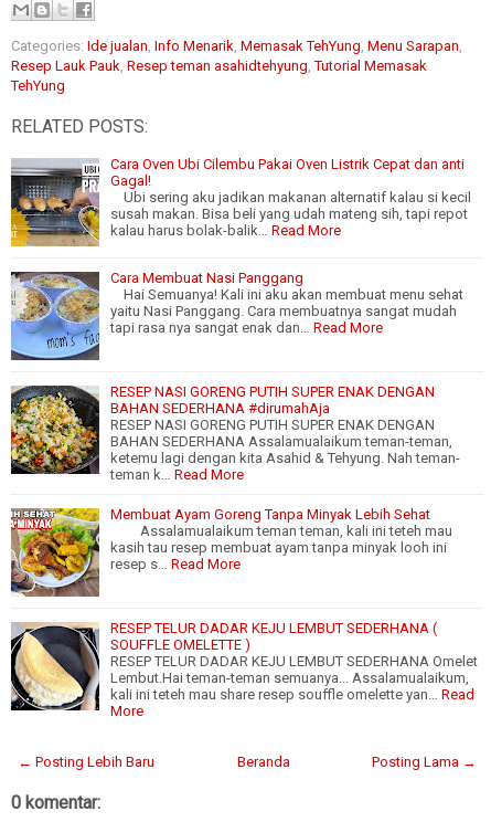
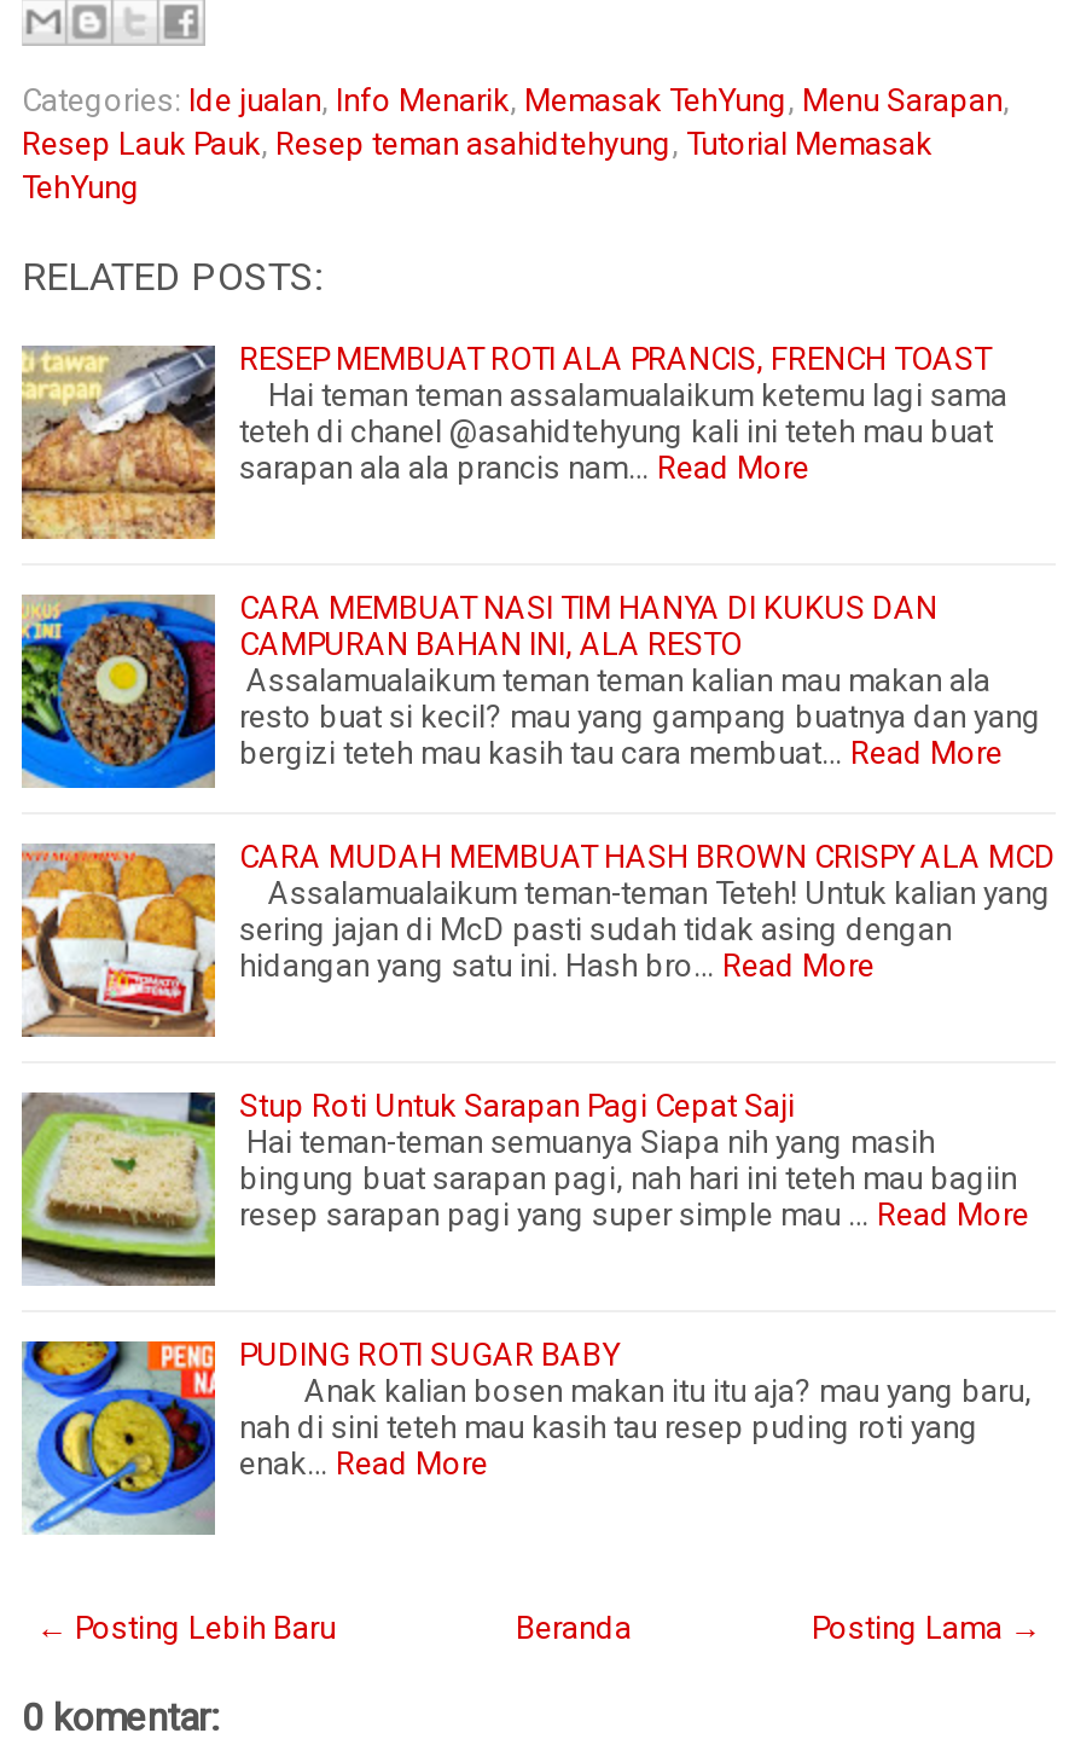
[10,155,471,246] [image] | Cara Oven Ubi Cilembu Pakai Oven Listrik Cepat dan anti | Gagal! | Ubi sering aku jadikan makanan alternatif kalau si kecil | susah makan. Bisa beli yang udah mateng sih, tapi repot | kalau harus bolak-balik… Read More -> [19,340,1007,539] [image] | RESEP MEMBUAT ROTI ALA PRANCIS, FRENCH TOAST | Hai teman teman assalamualaikum ketemu lagi sama | teteh di chanel @asahidtehyung kali ini teteh mau buat | sarapan ala ala prancis nam… Read More
[11,269,463,361] [image] | Cara Membuat Nasi Panggang | Hai Semuanya! Kali ini aku akan membuat menu sehat | yaitu Nasi Panggang. Cara membuatnya sangat mudah | tapi rasa nya sangat enak dan… Read More -> [19,589,1041,790] [image] | CARA MEMBUAT NASI TIM HANYA DI KUKUS DAN | CAMPURAN BAHAN INI, ALA RESTO | Assalamualaikum teman teman kalian mau makan ala | resto buat si kecil? mau yang gampang buatnya dan yang | bergizi teteh mau kasih tau cara membuat… Read More
[10,383,460,482] [image] | RESEP NASI GORENG PUTIH SUPER ENAK DENGAN | BAHAN SEDERHANA #dirumahAja | RESEP NASI GORENG PUTIH SUPER ENAK DENGAN | BAHAN SEDERHANA Assalamualaikum teman-teman, | ketemu lagi dengan kita Asahid & Tehyung. Nah teman- | teman k… Read More -> [22,837,1056,1039] [image] | CARA MUDAH MEMBUAT HASH BROWN CRISPY ALA MCD | Assalamualaikum teman-teman Teteh! Untuk kalian yang | sering jajan di McD pasti sudah tidak asing dengan | hidangan yang satu ini. Hash bro… Read More
[10,505,452,598] [image] | Membuat Ayam Goreng Tanpa Minyak Lebih Sehat | Assalamualaikum teman teman, kali ini teteh mau | kasih tau resep membuat ayam tanpa minyak looh ini | resep s… Read More -> [19,1086,1029,1288] [image] | Stup Roti Untuk Sarapan Pagi Cepat Saji | Hai teman-teman semuanya Siapa nih yang masih | bingung buat sarapan pagi, nah hari ini teteh mau bagiin | resep sarapan pagi yang super simple mau … Read More
[10,619,478,719] [image] | RESEP TELUR DADAR KEJU LEMBUT SEDERHANA ( | SOUFFLE OMELETTE ) | RESEP TELUR DADAR KEJU LEMBUT SEDERHANA Omelet | Lembut.Hai teman-teman semuanya... Assalamualaikum, | kali ini teteh mau share resep souffle omelette yan… Read | More -> [22,1335,1032,1537] [image] | PUDING ROTI SUGAR BABY | Anak kalian bosen makan itu itu aja? mau yang baru, | nah di sini teteh mau kasih tau resep puding roti yang | enak… Read More

